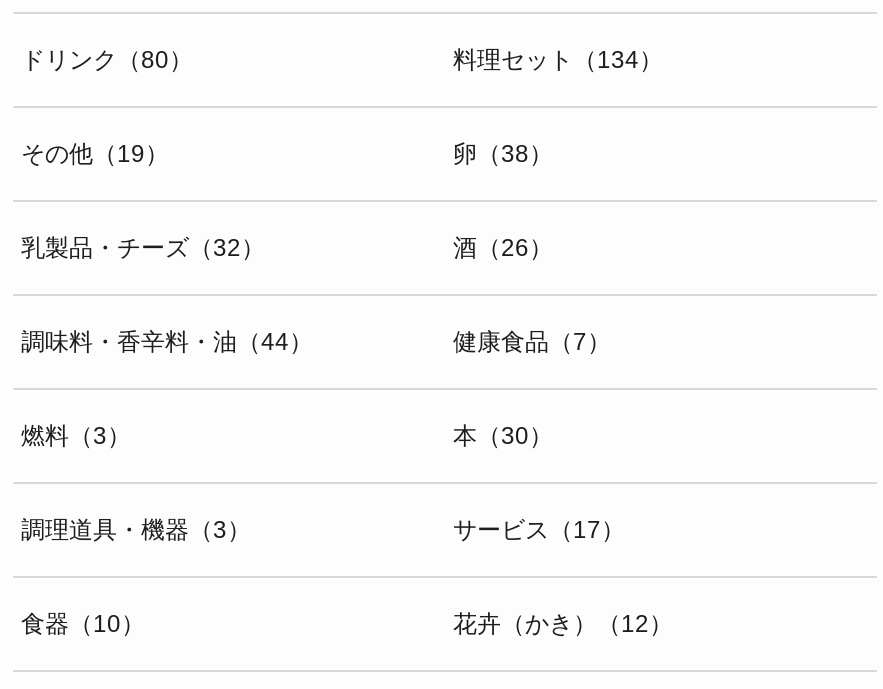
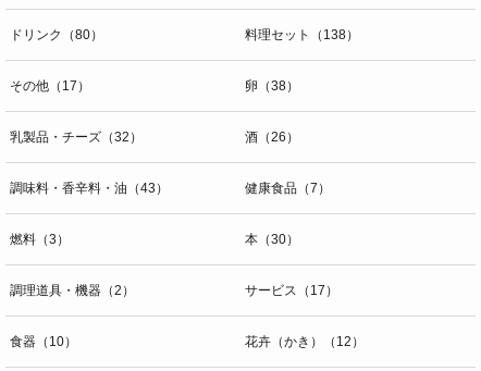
[453,45,663,73] 料理セット（134） -> [245,27,359,42] 料理セット（138）
[21,139,169,167] その他（19） -> [10,78,90,93] その他（17）
[21,327,313,355] 調味料・香辛料・油（44） -> [10,180,169,196] 調味料・香辛料・油（43）
[21,515,251,543] 調理道具・機器（3） -> [10,283,135,298] 調理道具・機器（2）

